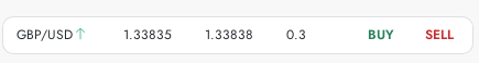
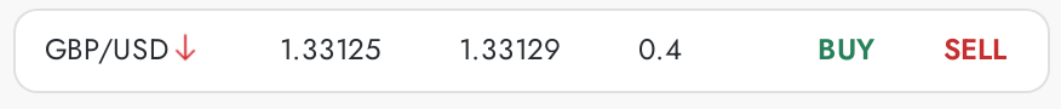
[123,25,172,45] 1.33835 -> [280,28,382,72] 1.33125
[205,25,253,45] 1.33838 -> [459,28,561,72] 1.33129
[286,25,306,45] 0.3 -> [638,28,682,72] 0.4

